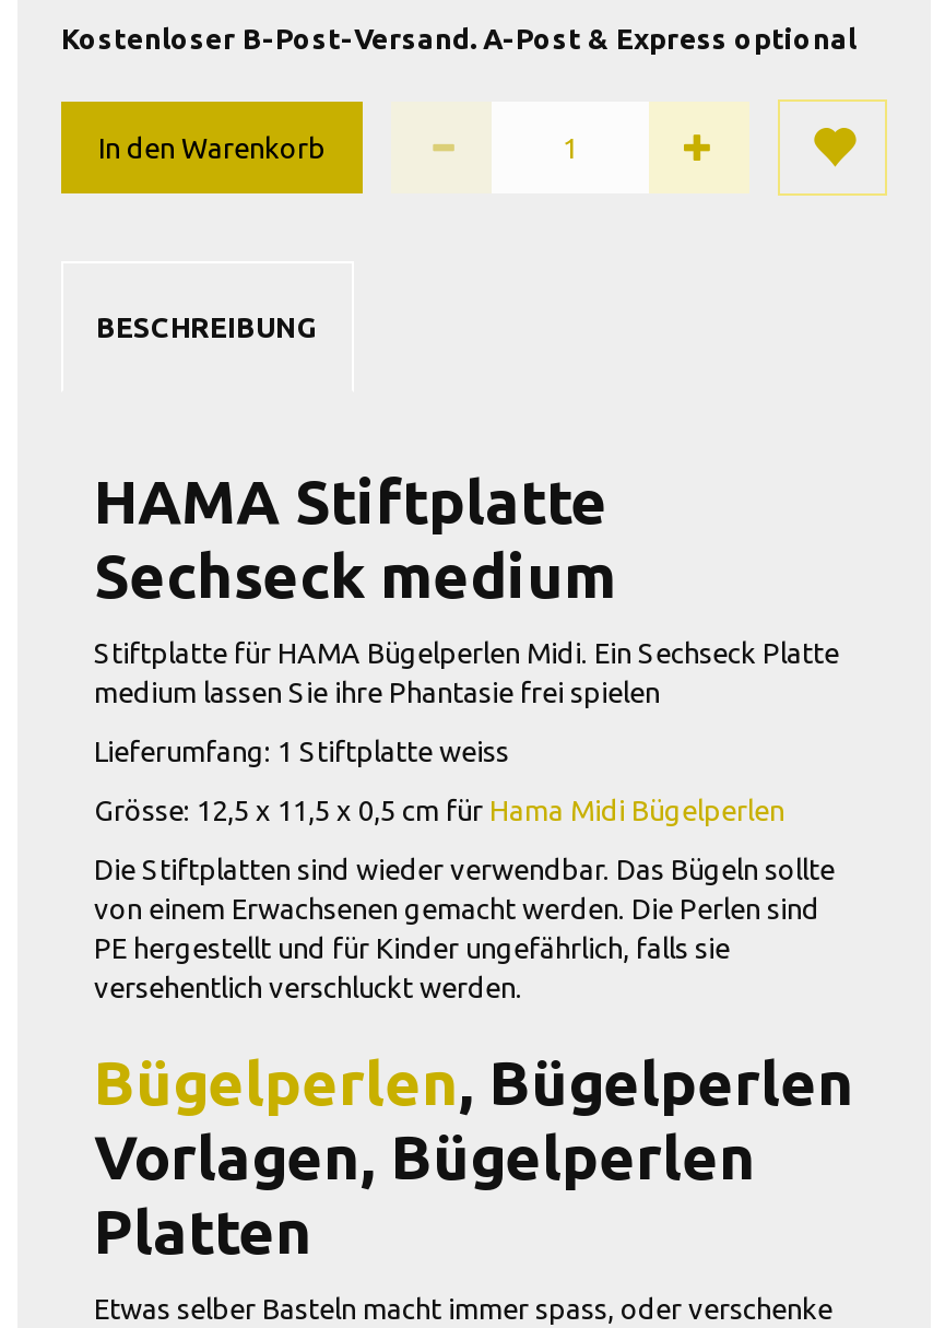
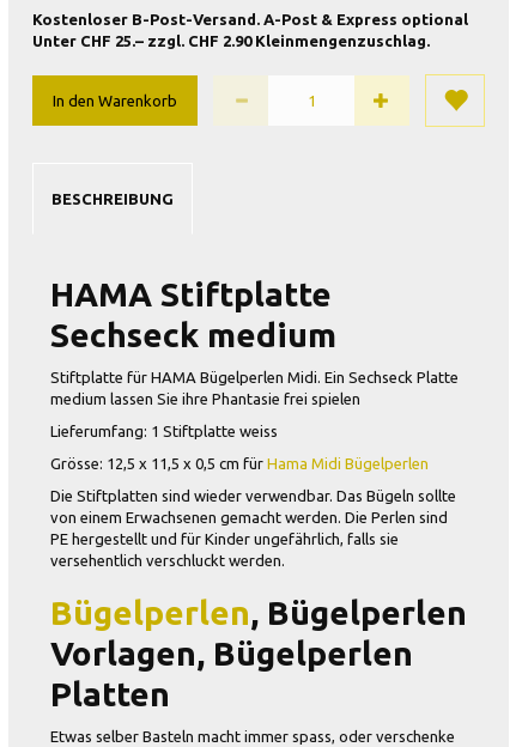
none -> [32,32,430,49] Unter CHF 25.– zzgl. CHF 2.90 Kleinmengenzuschlag.

